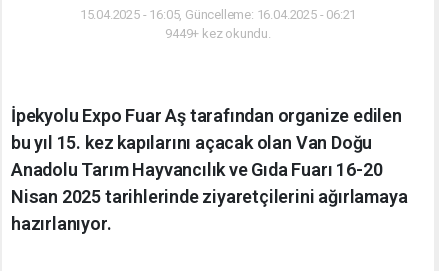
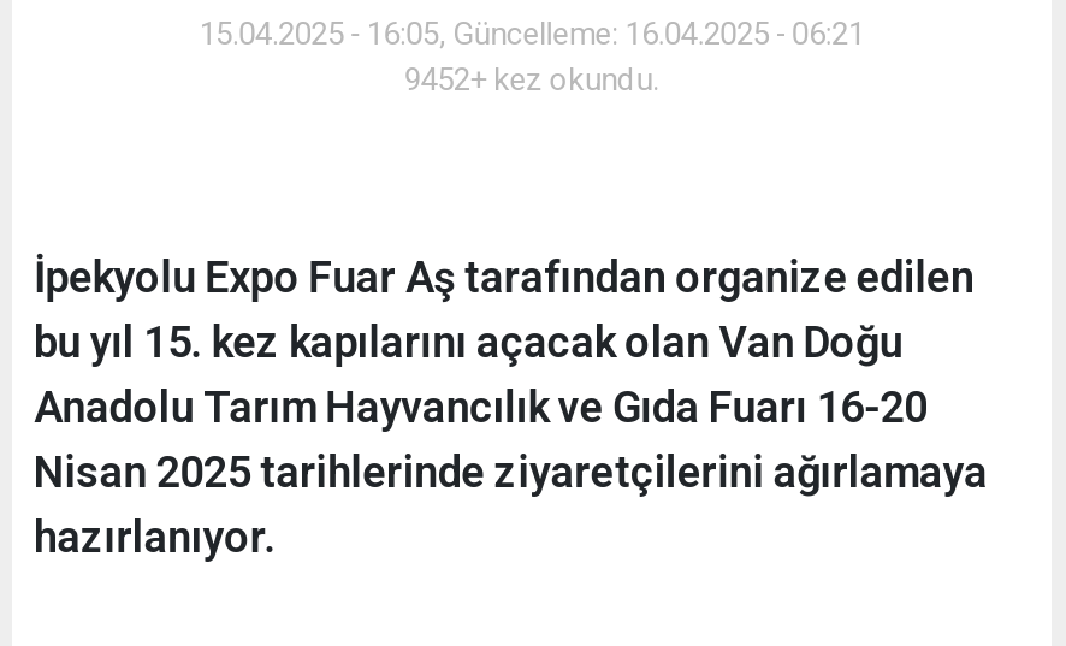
[165,26,271,41] 9449+ kez okundu. -> [405,61,659,97] 9452+ kez okundu.

